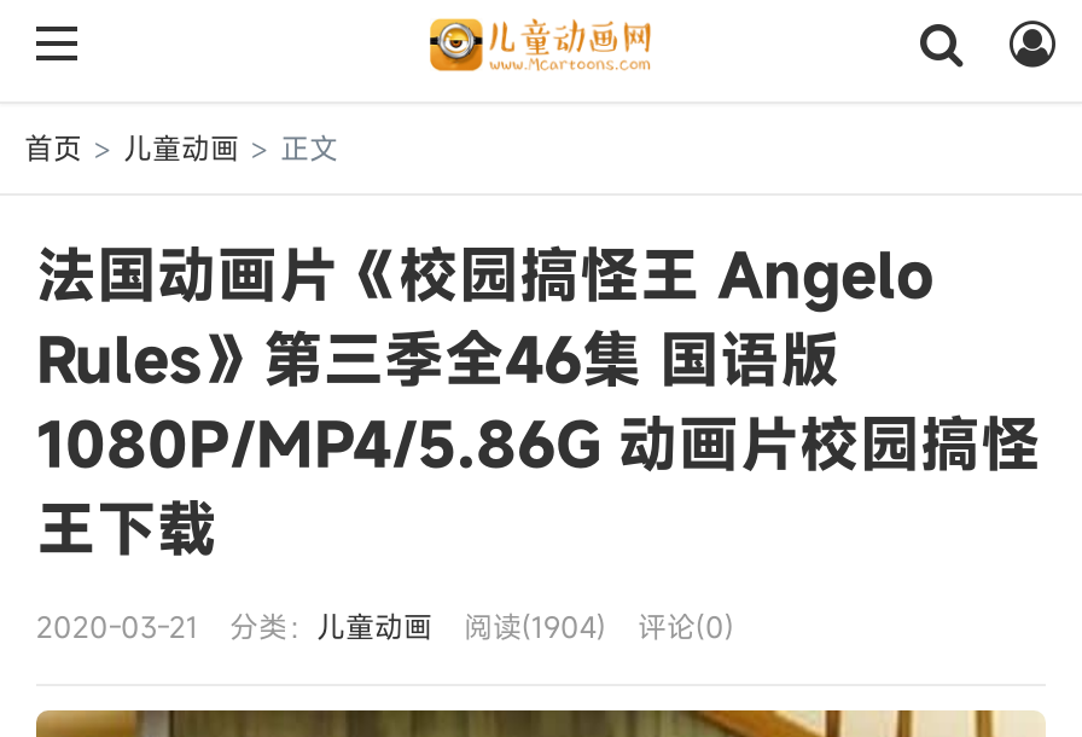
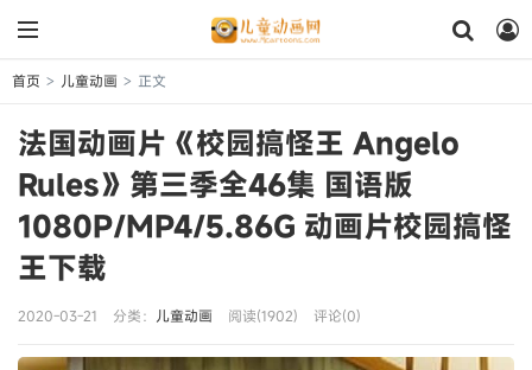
[36,607,734,646] 2020-03-21 分类：儿童动画 阅读(1904) 评论(0) -> [18,306,361,325] 2020-03-21 分类：儿童动画 阅读(1902) 评论(0)

